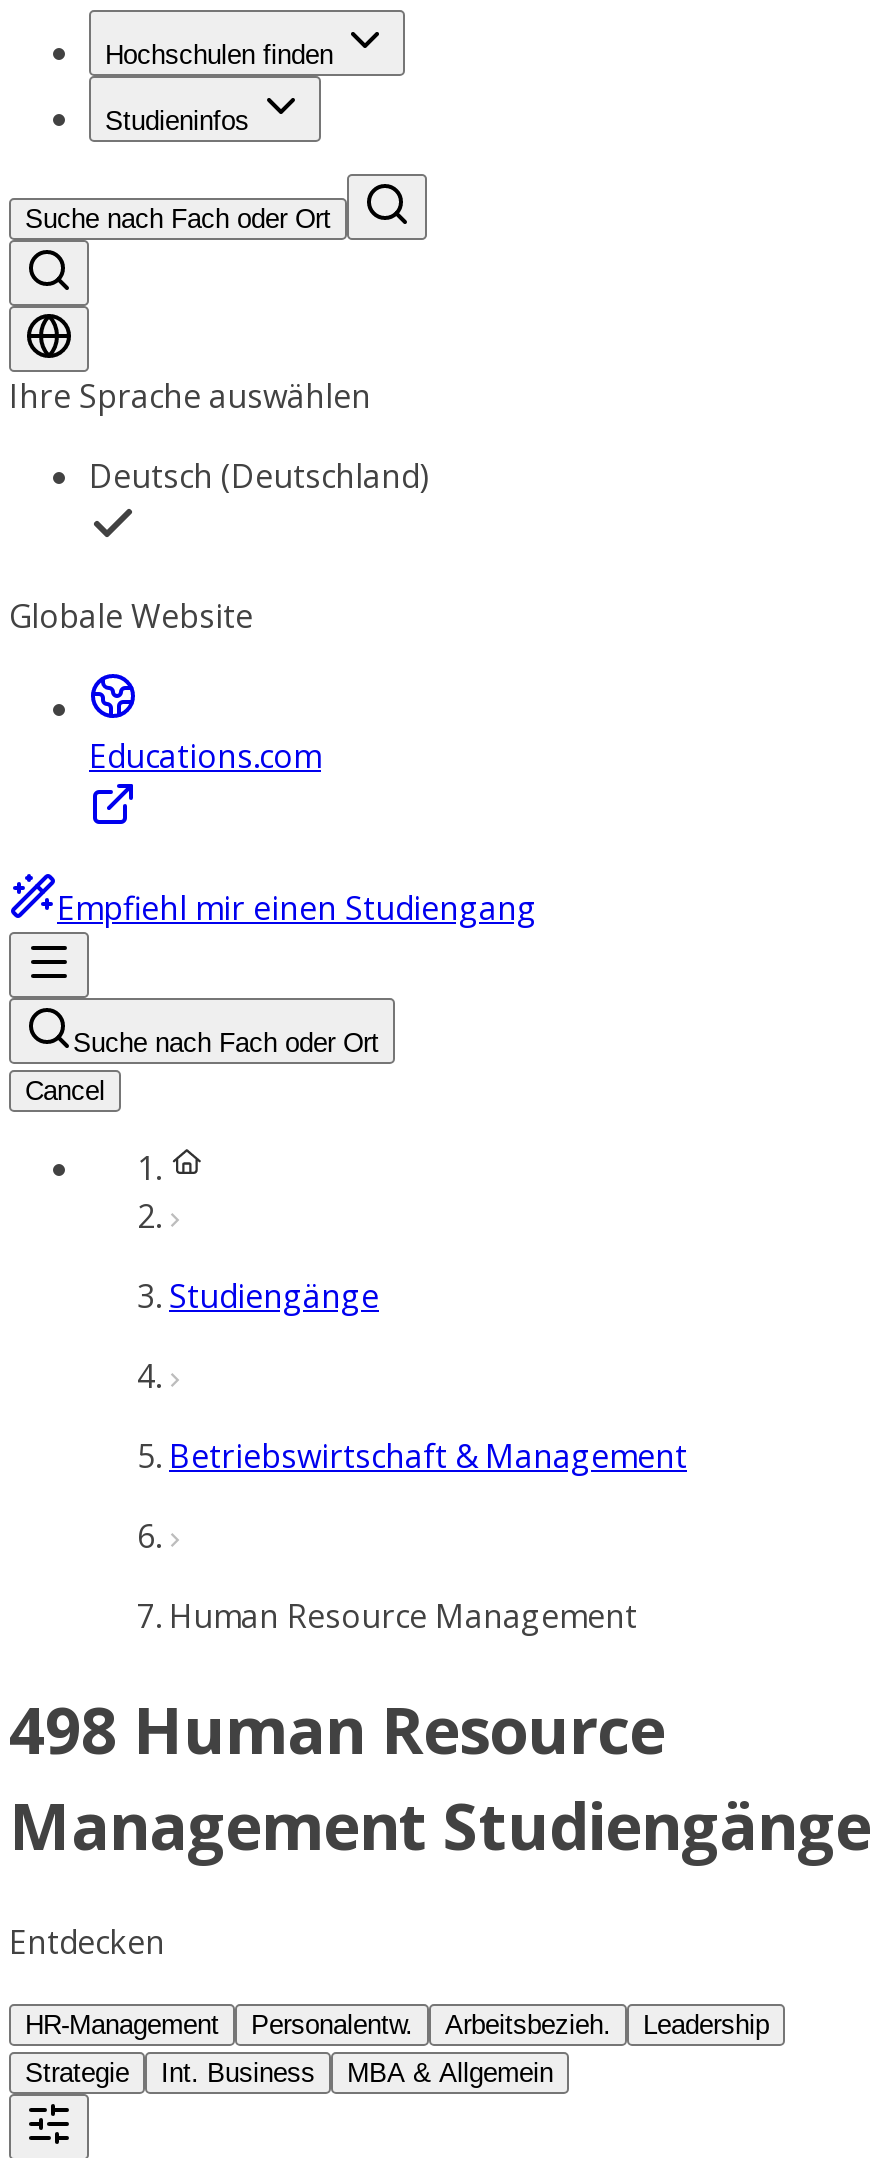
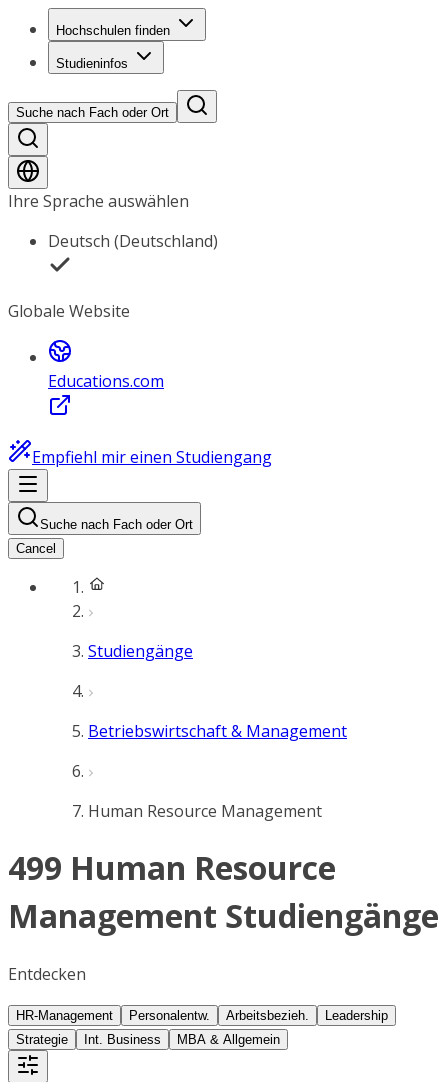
[9,1687,665,1773] 498 Human Resource -> [8,846,336,889] 499 Human Resource

